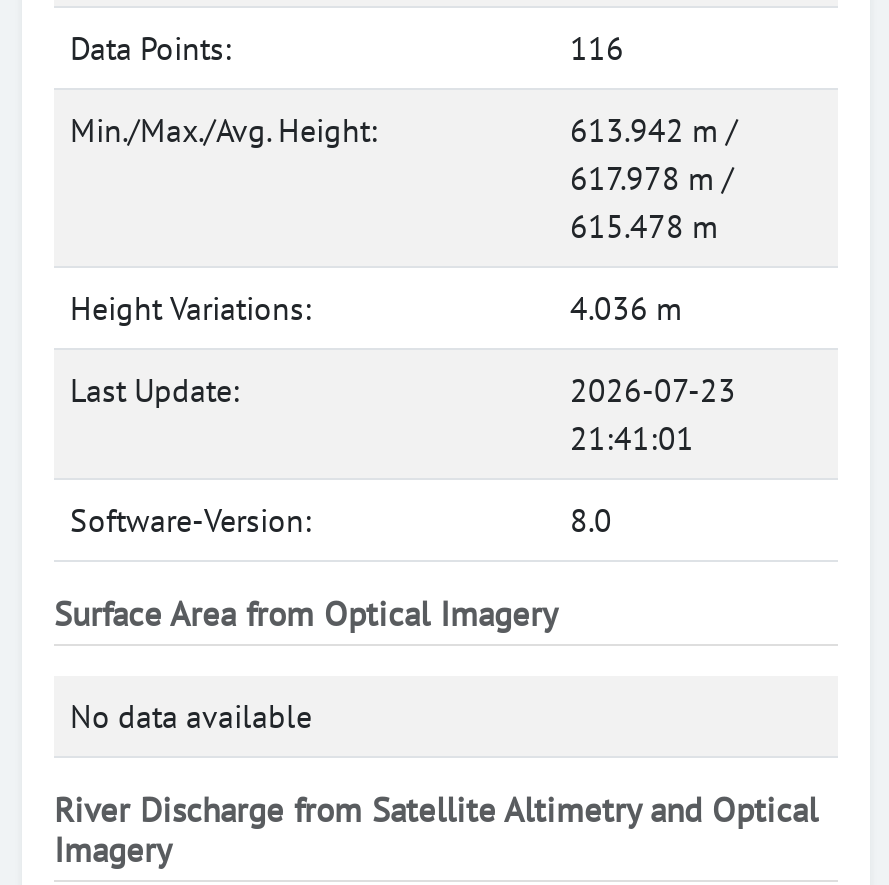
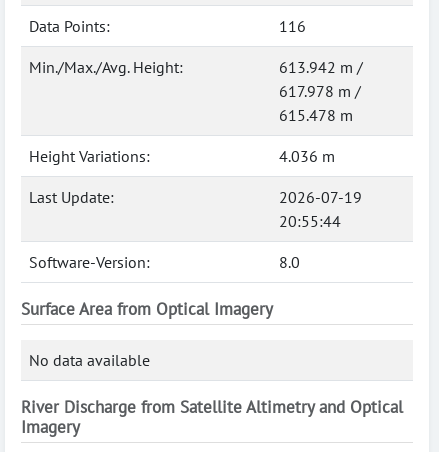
[570,370,736,410] 2026-07-23 -> [279,187,362,207] 2026-07-19
[570,418,694,458] 21:41:01 -> [279,211,341,231] 20:55:44

